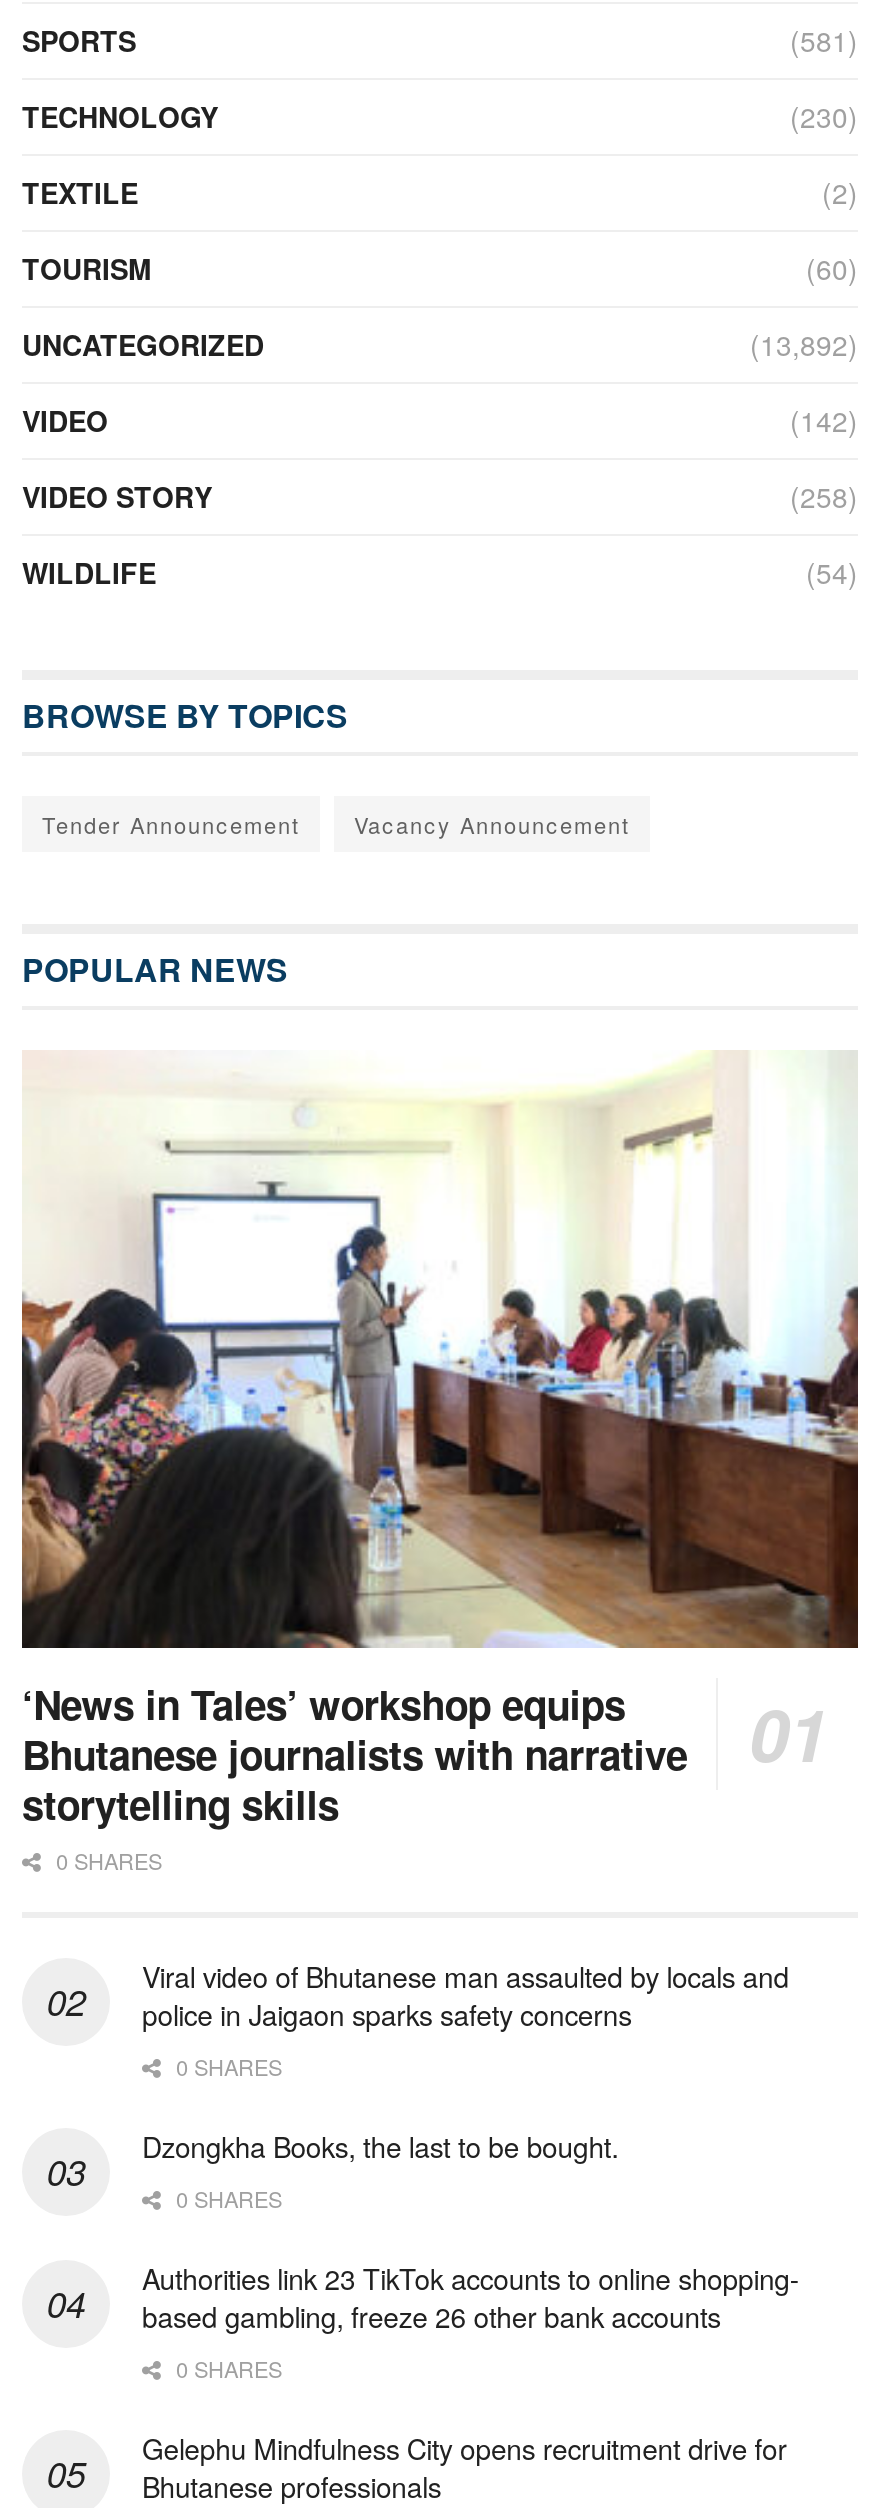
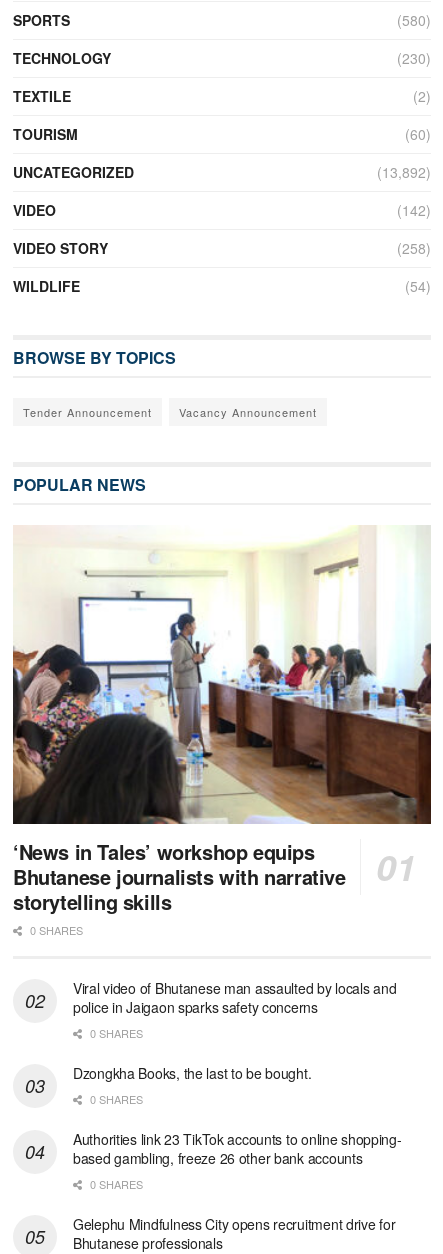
[790,20,858,60] (581) -> [397,10,431,30] (580)

